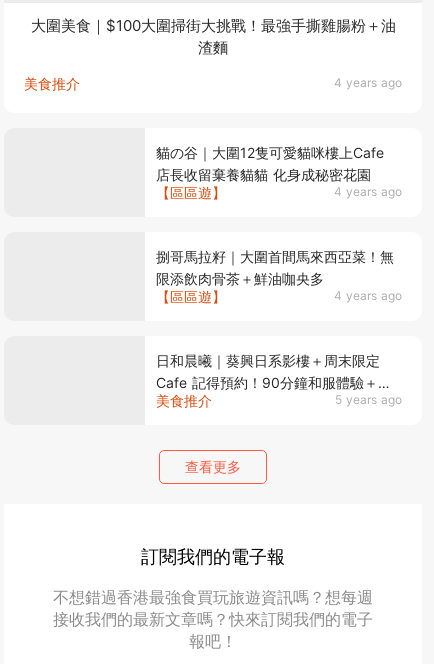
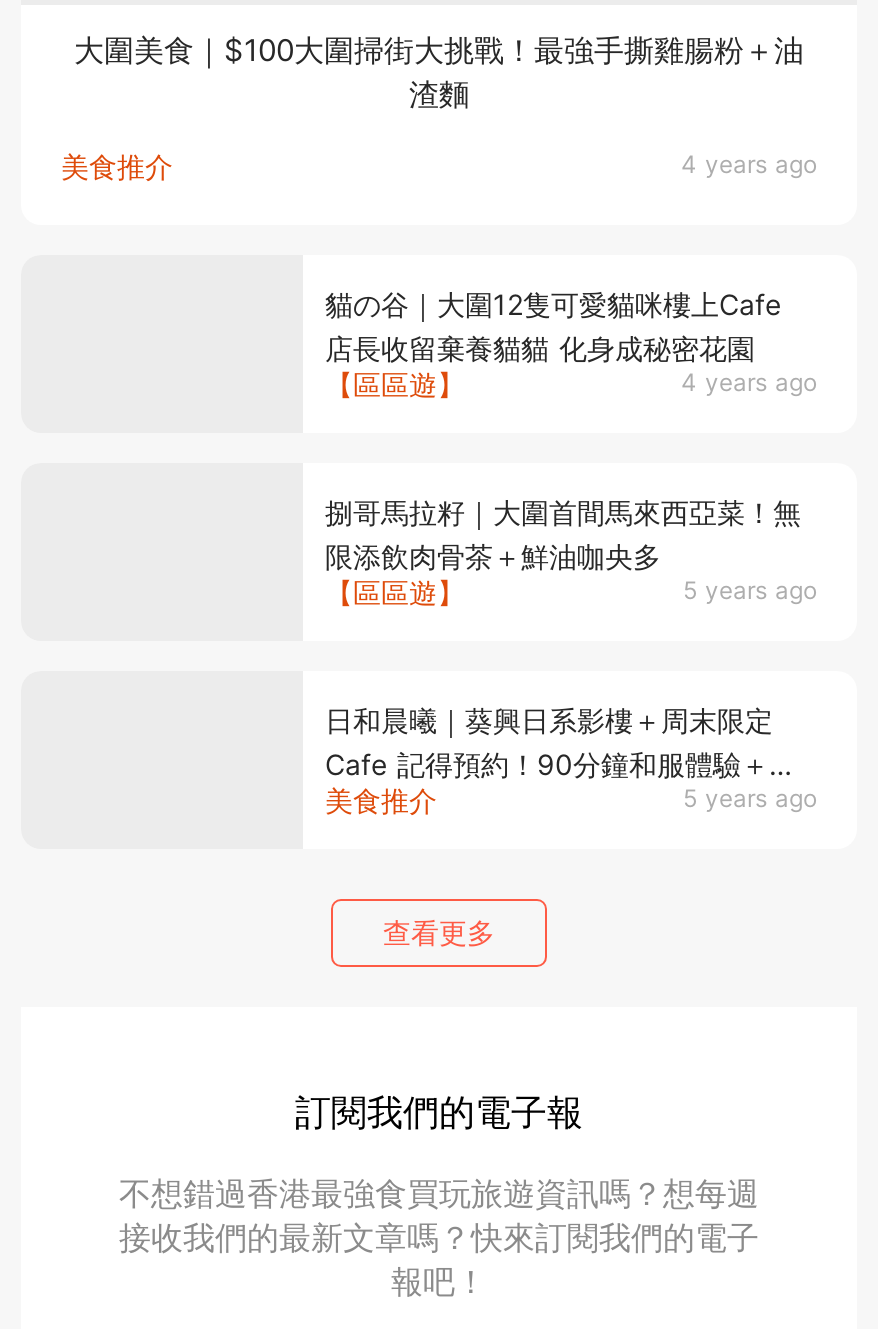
[334,288,402,303] 4 years ago -> [683,575,817,605] 5 years ago

